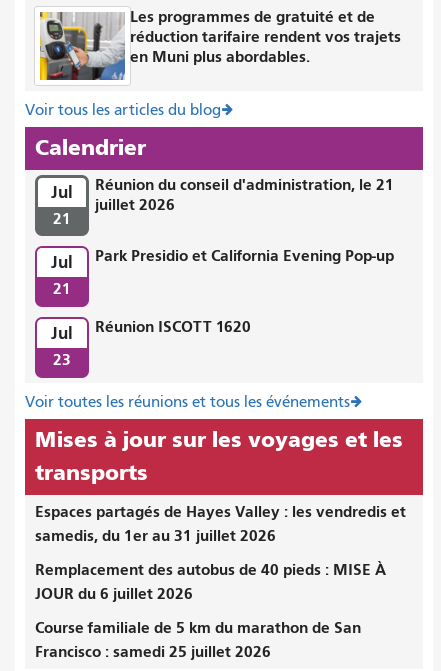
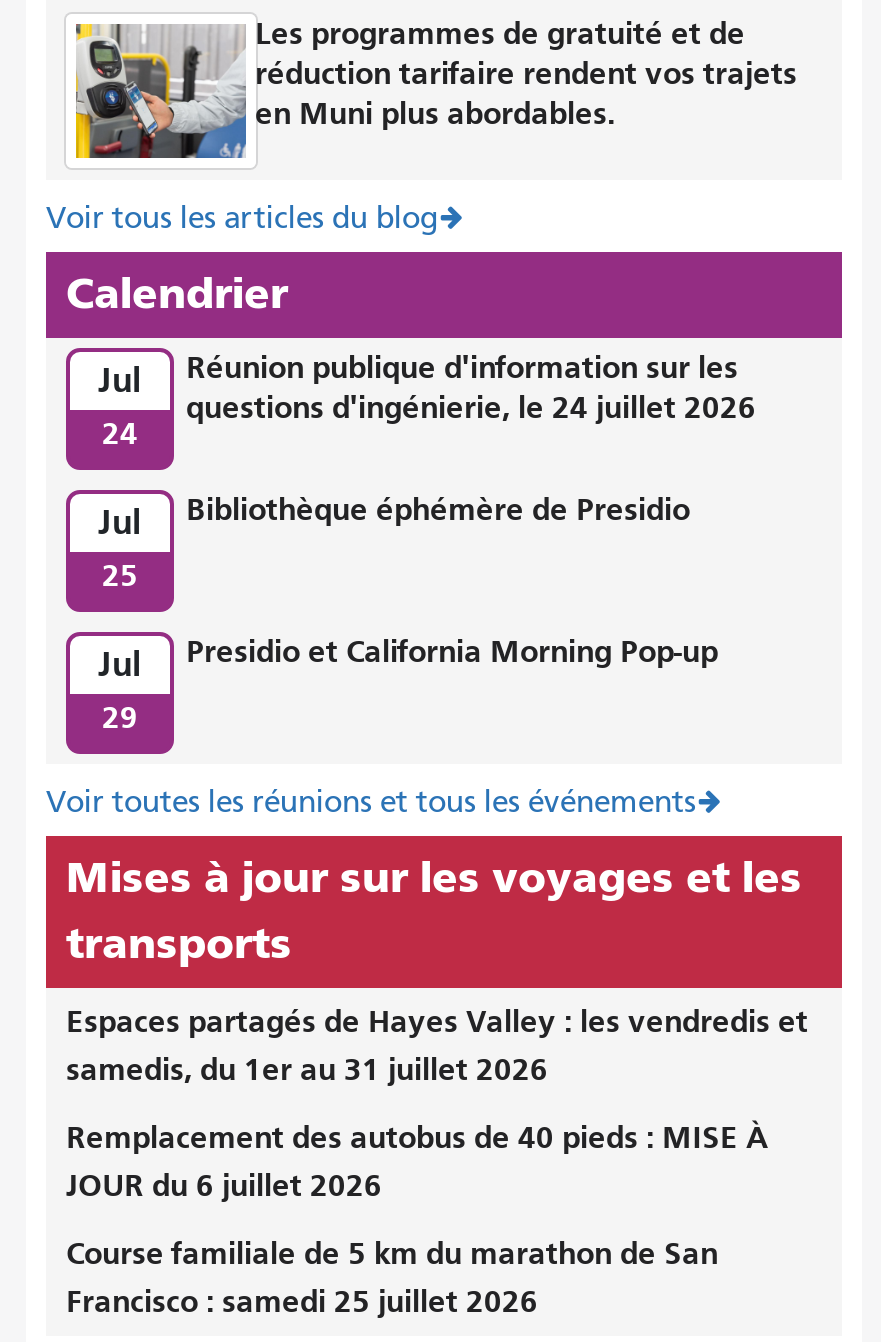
[95,174,394,213] Réunion du conseil d'administration, le 21 | juillet 2026 -> [186,349,756,427] Réunion publique d'information sur les | questions d'ingénierie, le 24 juillet 2026
[53,208,71,227] 21 -> [102,415,138,453] 24
[95,245,394,264] Park Presidio et California Evening Pop-up -> [186,491,690,529] Bibliothèque éphémère de Presidio
[53,278,71,297] 21 -> [102,557,138,595] 25
[95,316,251,335] Réunion ISCOTT 1620 -> [186,633,718,671] Presidio et California Morning Pop-up
[53,349,71,368] 23 -> [102,699,138,737] 29

